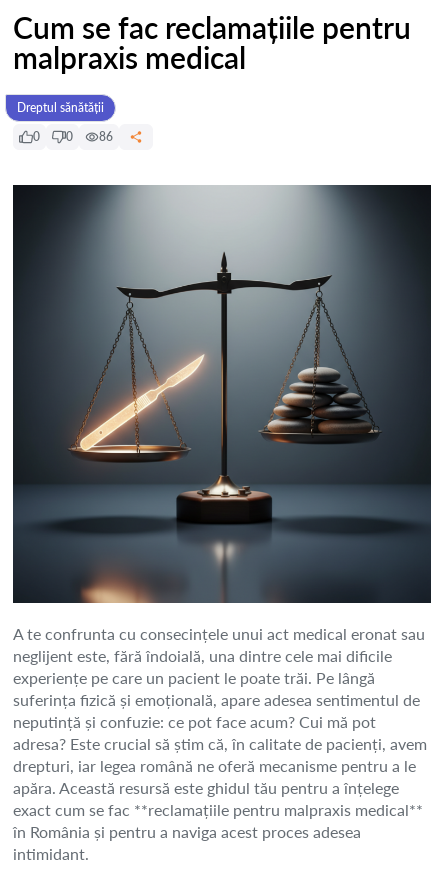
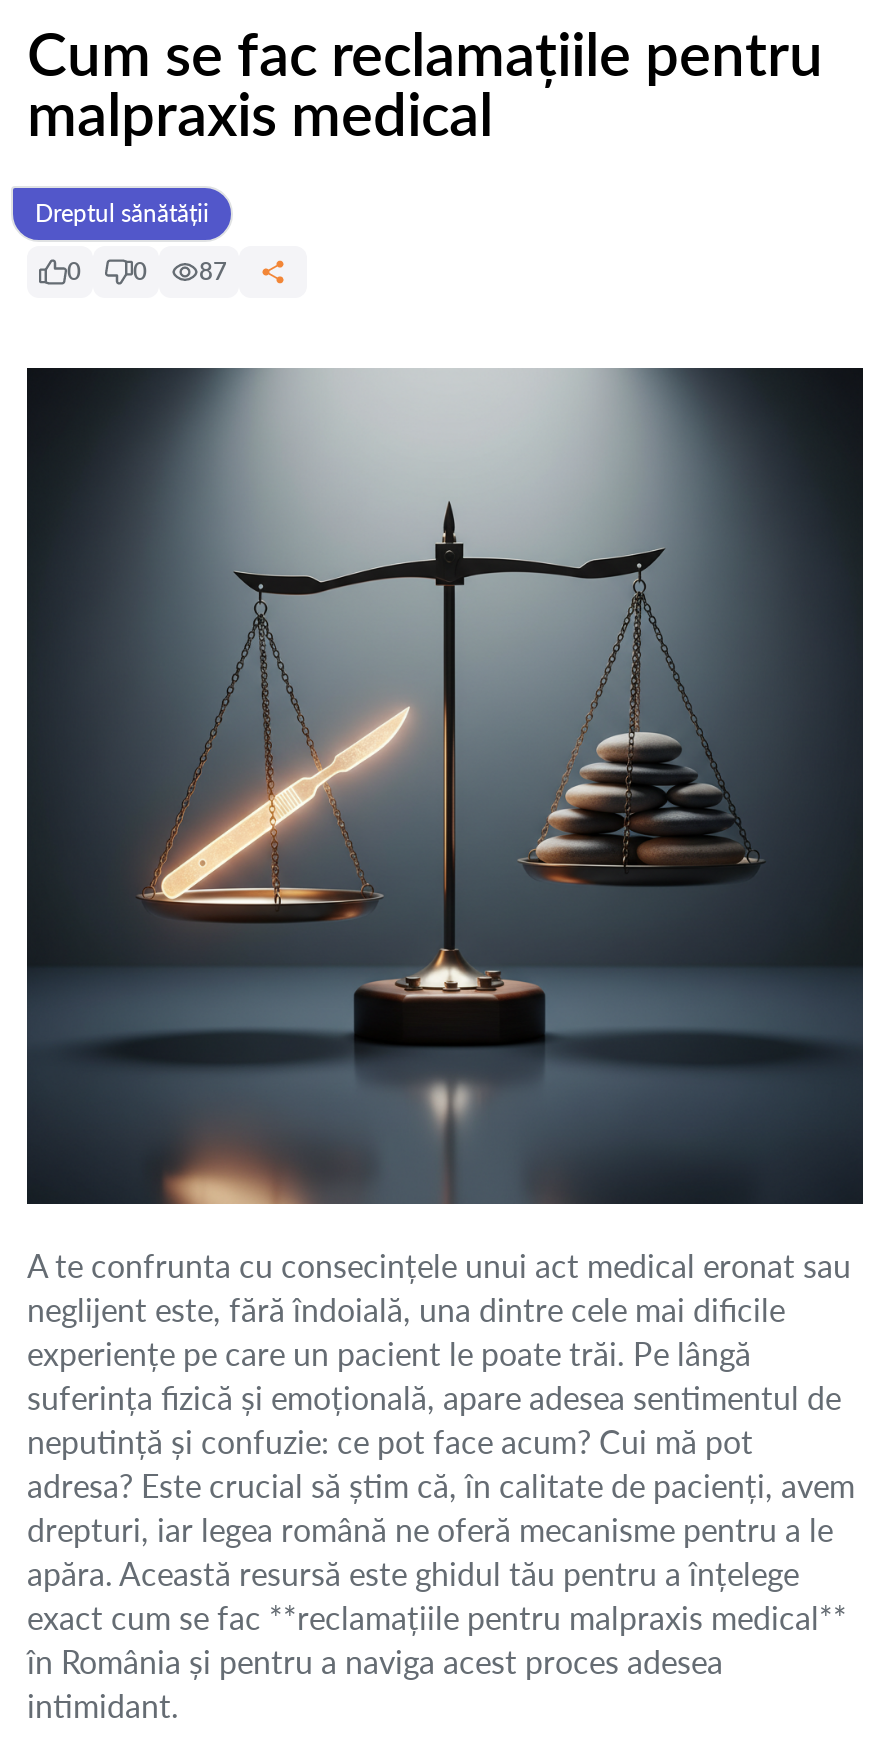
[99,129,113,144] 86 -> [199,256,227,286] 87

